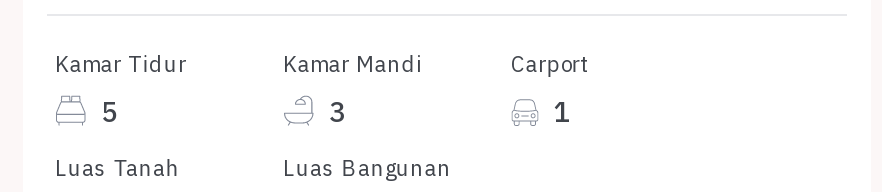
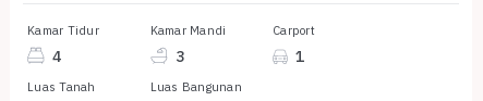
[101,94,117,130] 5 -> [52,47,61,66] 4

